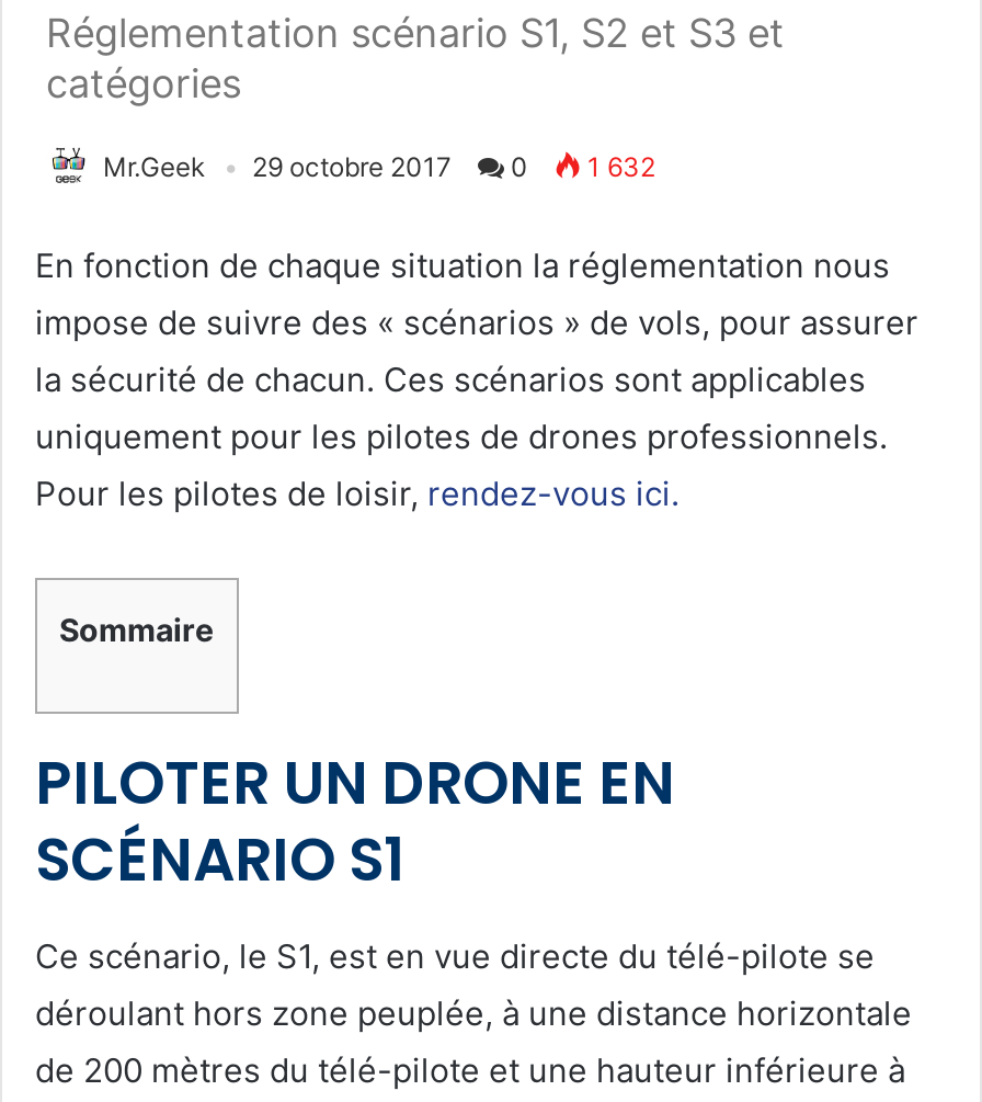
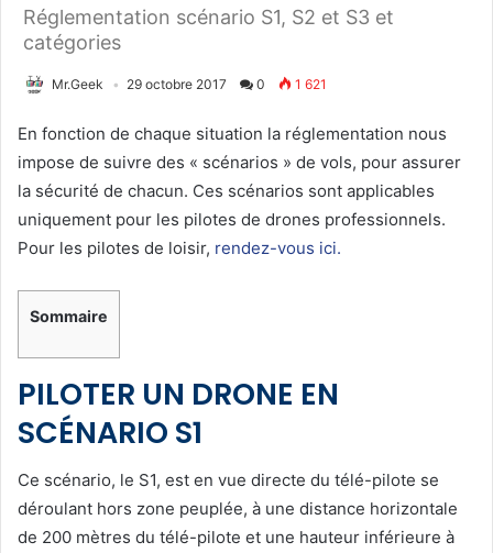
[103,151,655,184] Mr.Geek 29 octobre 2017 0 1 632 -> [52,76,327,93] Mr.Geek 29 octobre 2017 0 1 621

